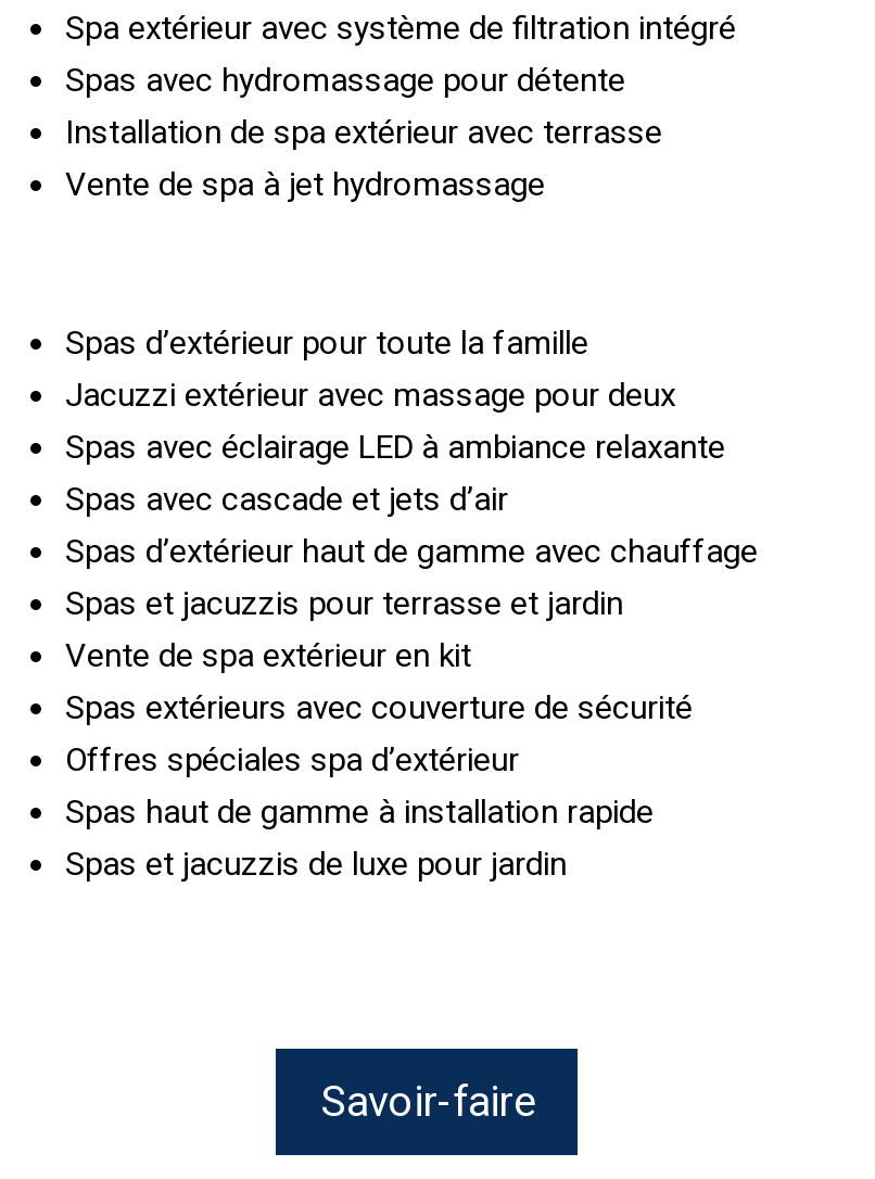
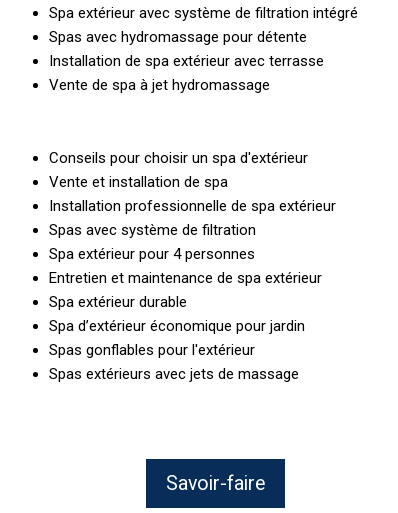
[65,324,758,884] Spas d’extérieur pour toute la famille | Jacuzzi extérieur avec massage pour deux | Spas avec éclairage LED à ambiance relaxante | Spas avec cascade et jets d’air | Spas d’extérieur haut de gamme avec chauffage | Spas et jacuzzis pour terrasse et jardin | Vente de spa extérieur en kit | Spas extérieurs avec couverture de sécurité | Offres spéciales spa d’extérieur | Spas haut de gamme à installation rapide | Spas et jacuzzis de luxe pour jardin -> [49,149,336,383] Conseils pour choisir un spa d'extérieur | Vente et installation de spa | Installation professionnelle de spa extérieur | Spas avec système de filtration | Spa extérieur pour 4 personnes | Entretien et maintenance de spa extérieur | Spa extérieur durable | Spa d’extérieur économique pour jardin | Spas gonflables pour l'extérieur | Spas extérieurs avec jets de massage

